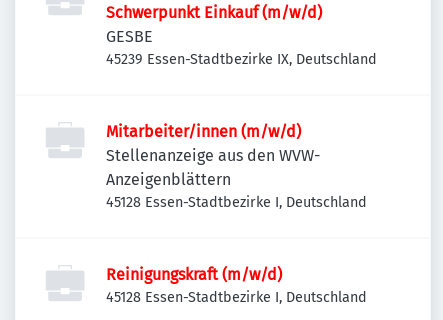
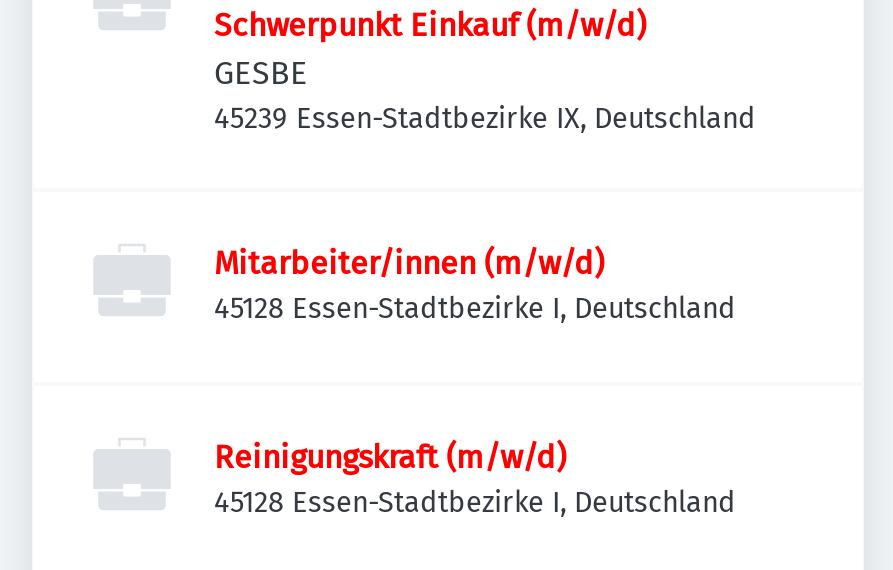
[106,146,320,189] Stellenanzeige aus den WVW- | Anzeigenblättern -> none

